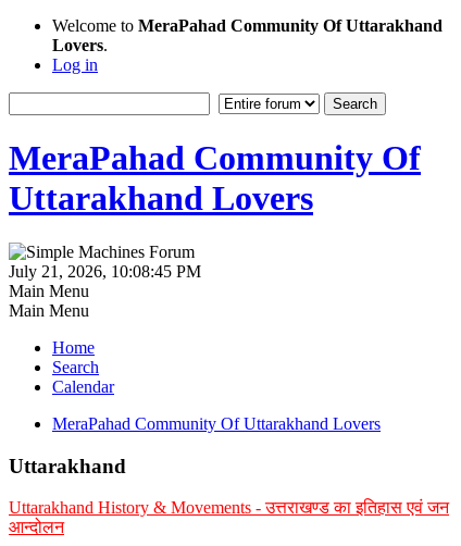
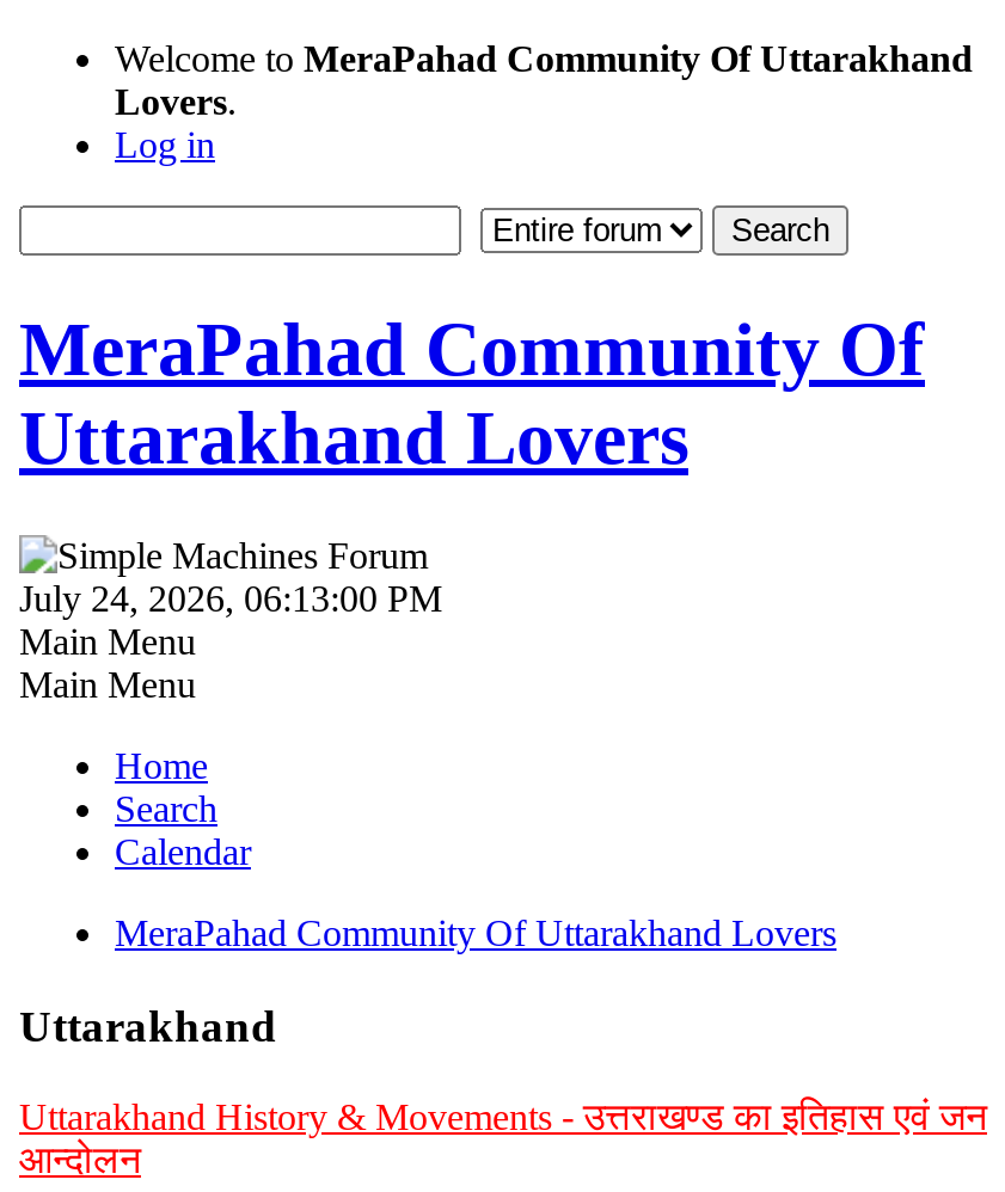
[9,262,201,281] July 21, 2026, 10:08:45 PM -> [19,578,442,618] July 24, 2026, 06:13:00 PM

